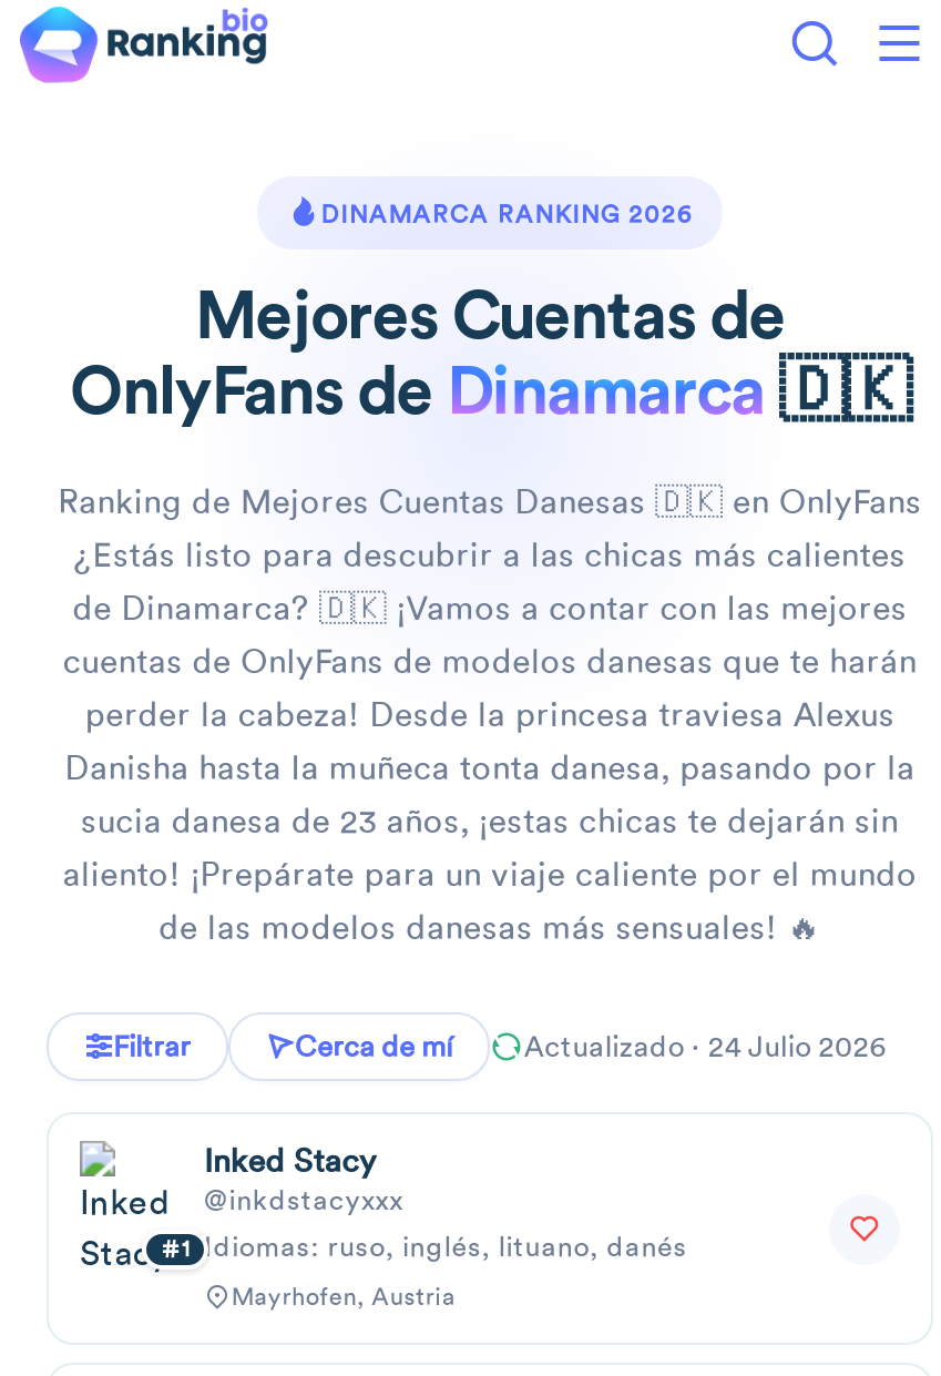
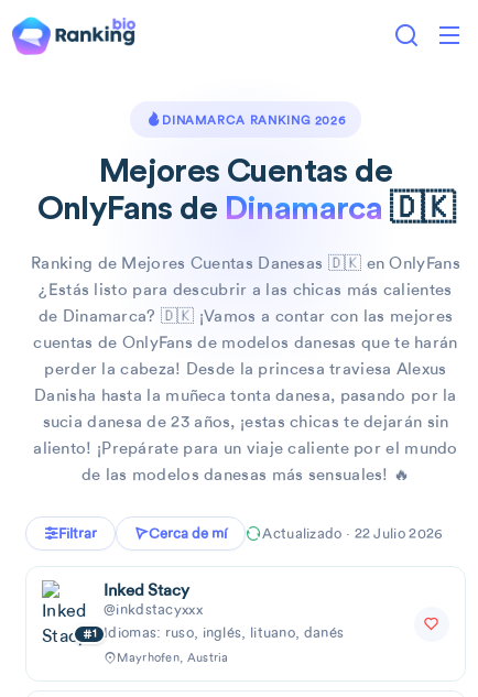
[524,1030,888,1063] Actualizado · 24 Julio 2026 -> [262,525,443,542] Actualizado · 22 Julio 2026

